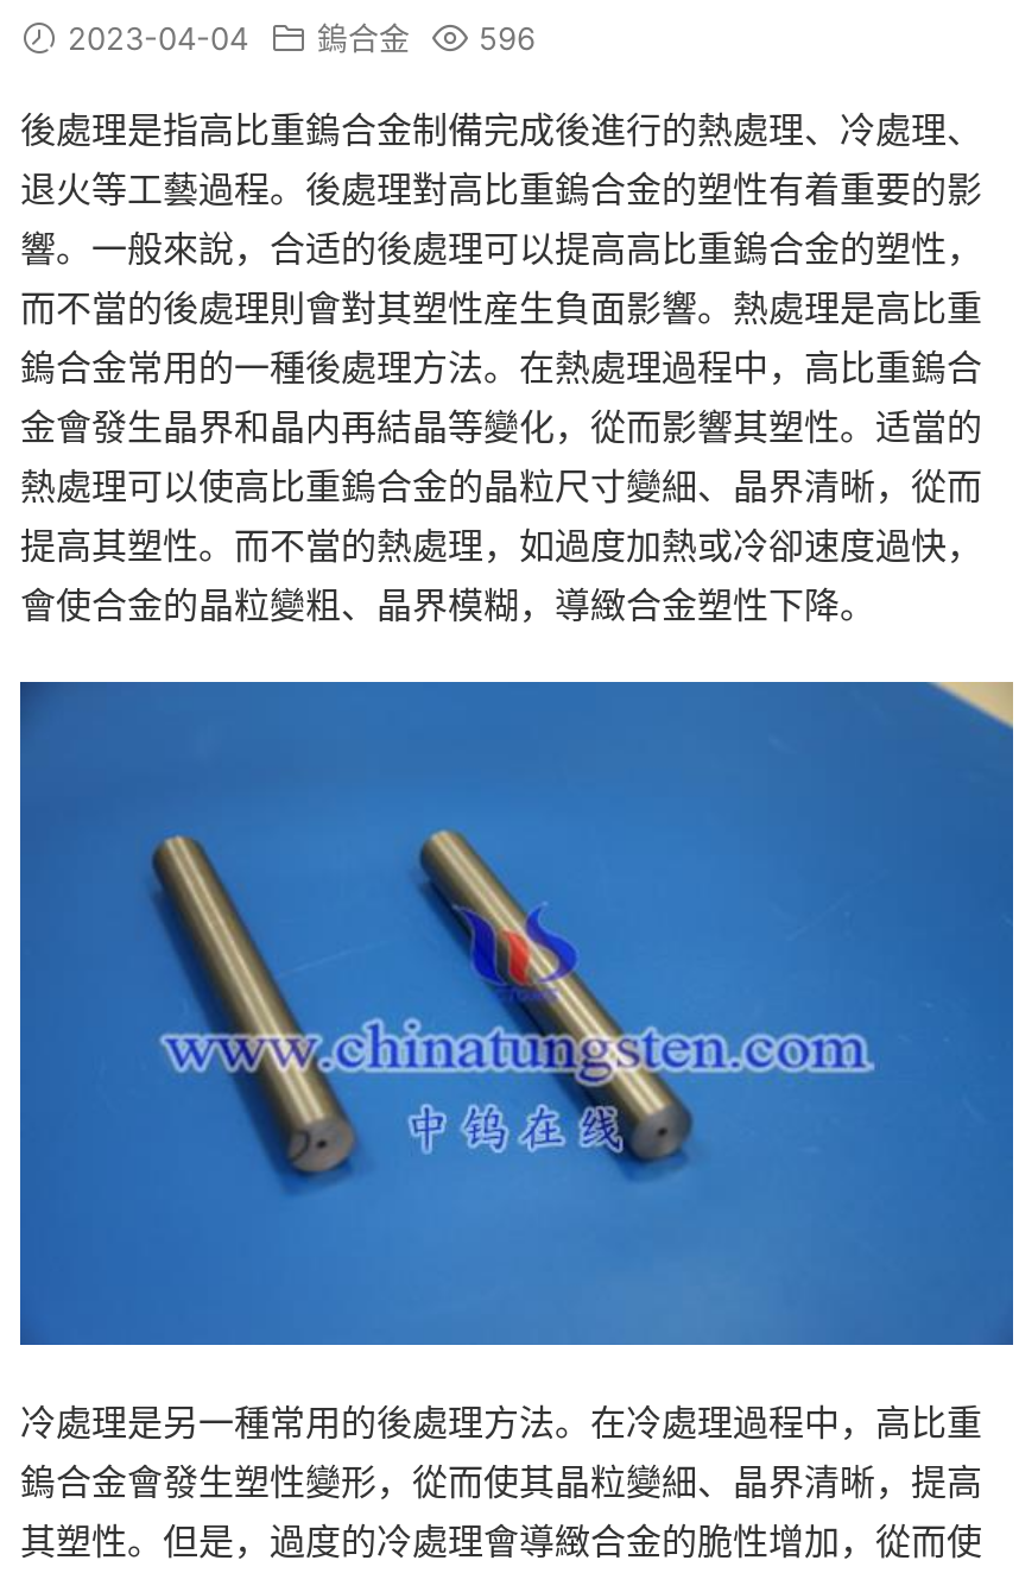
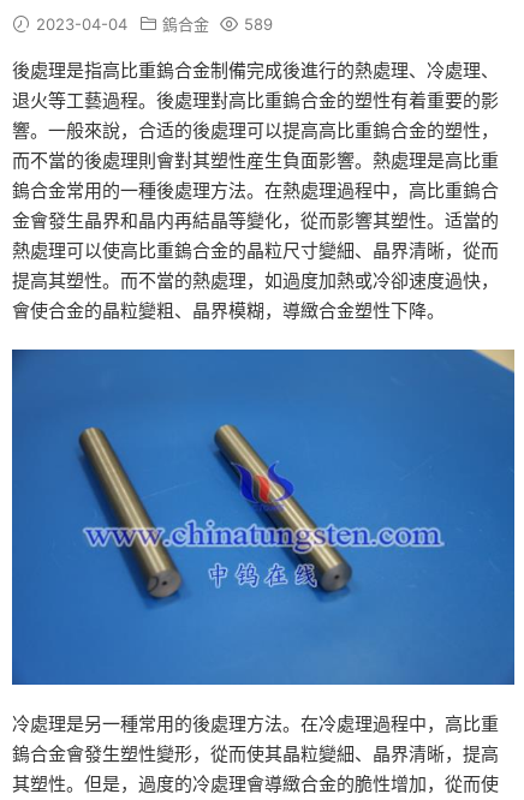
[58,19,536,57] 2023-04-04 鎢合金 596 -> [31,14,273,34] 2023-04-04 鎢合金 589

